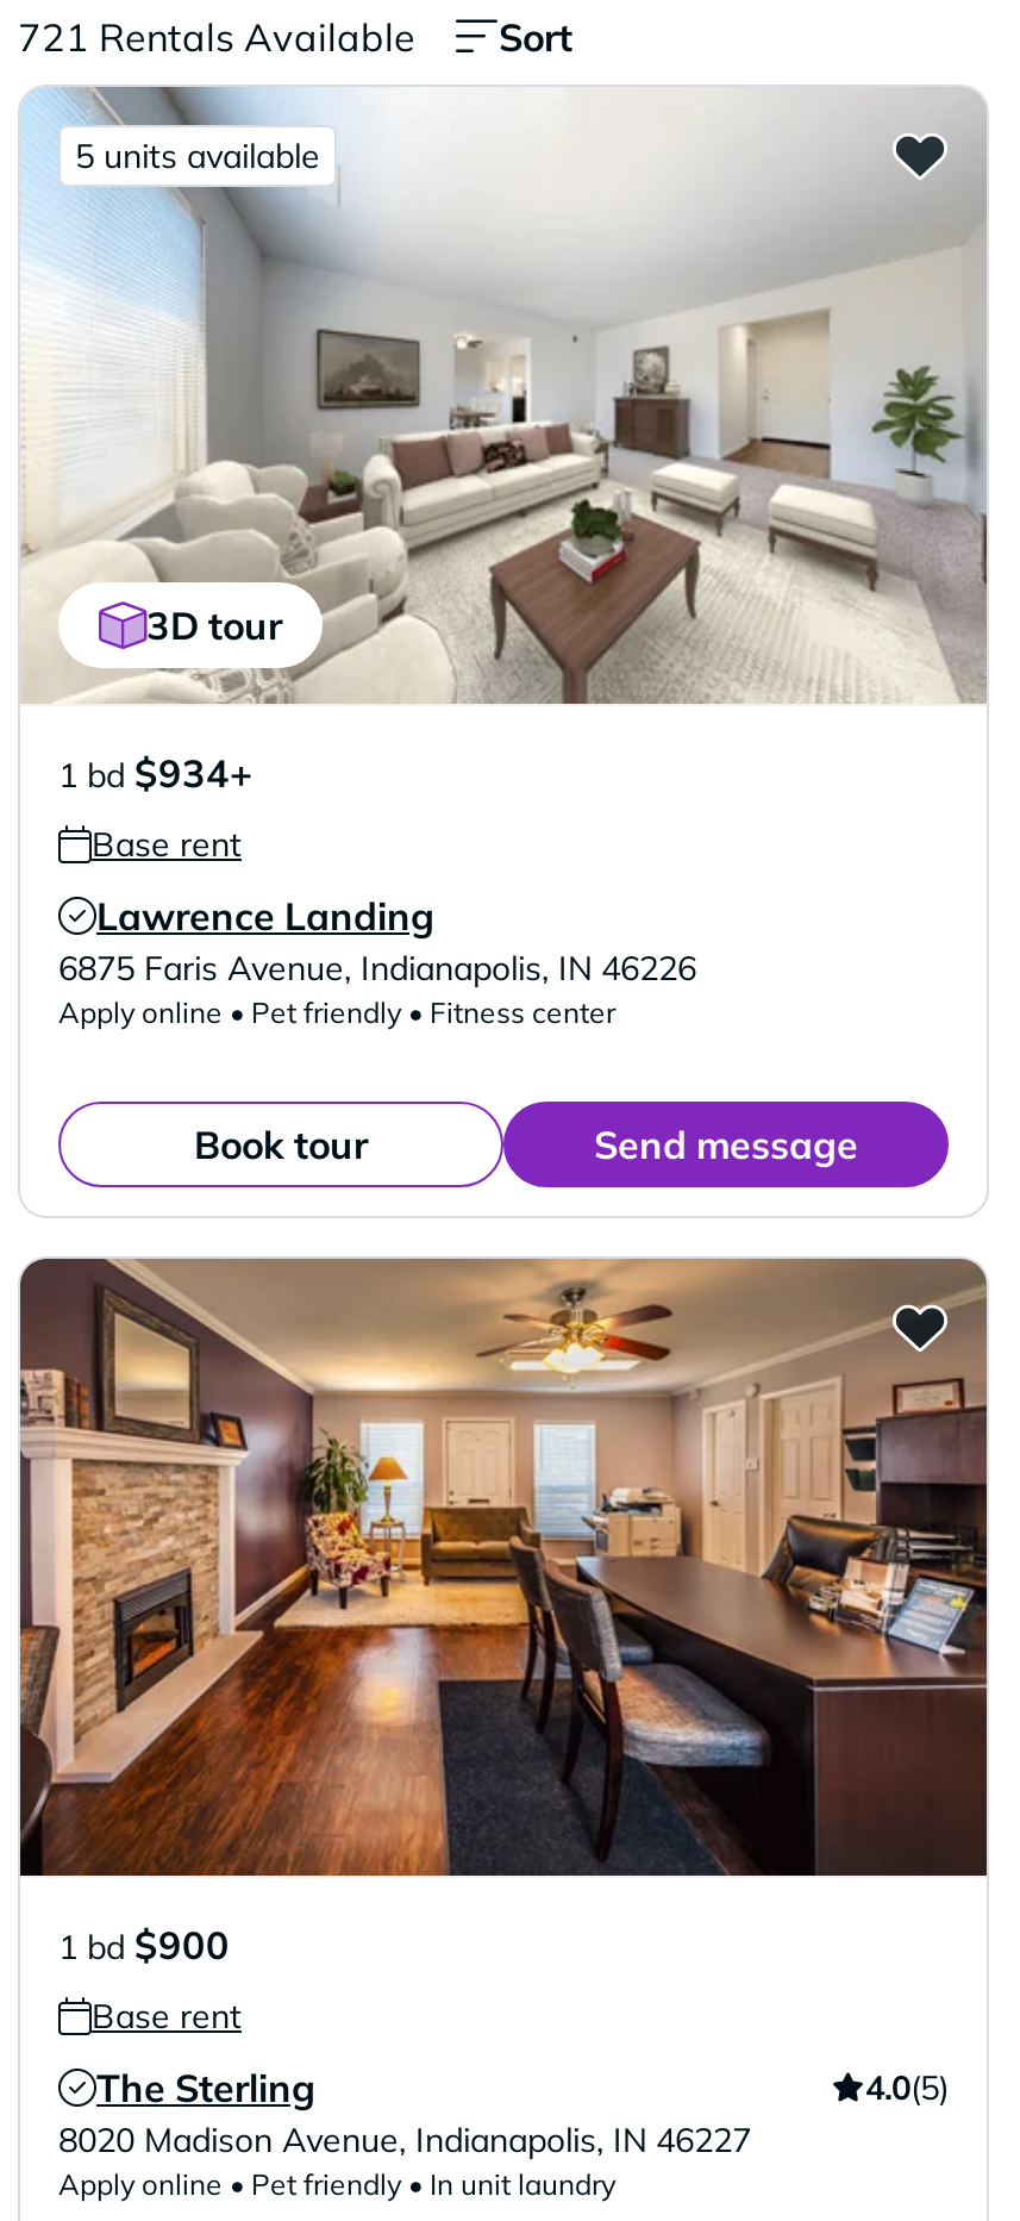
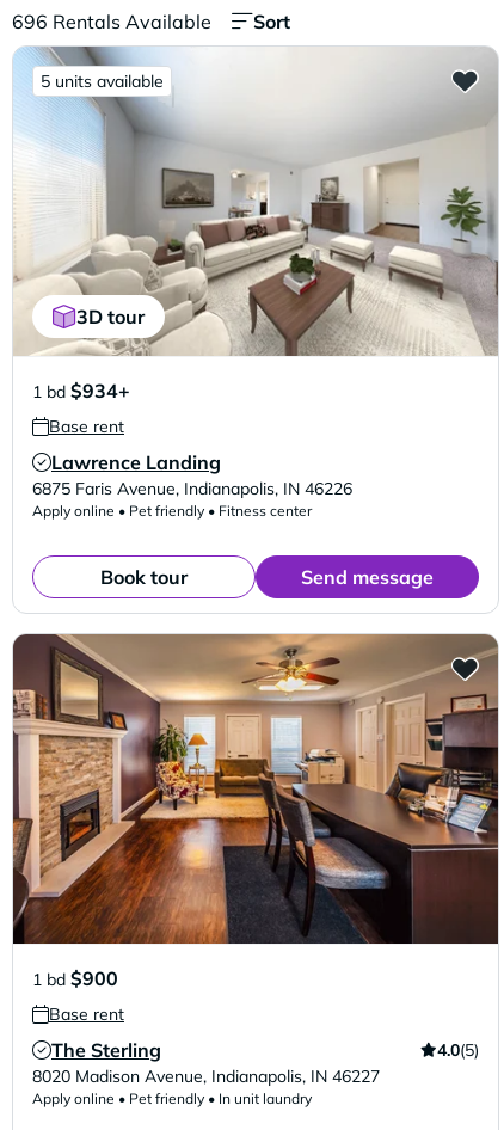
[18,13,415,61] 721 Rentals Available -> [12,10,211,33] 696 Rentals Available

